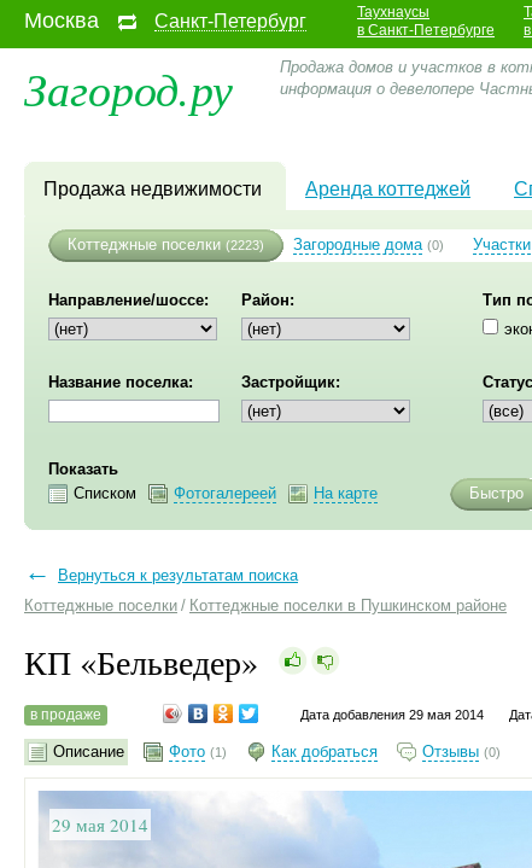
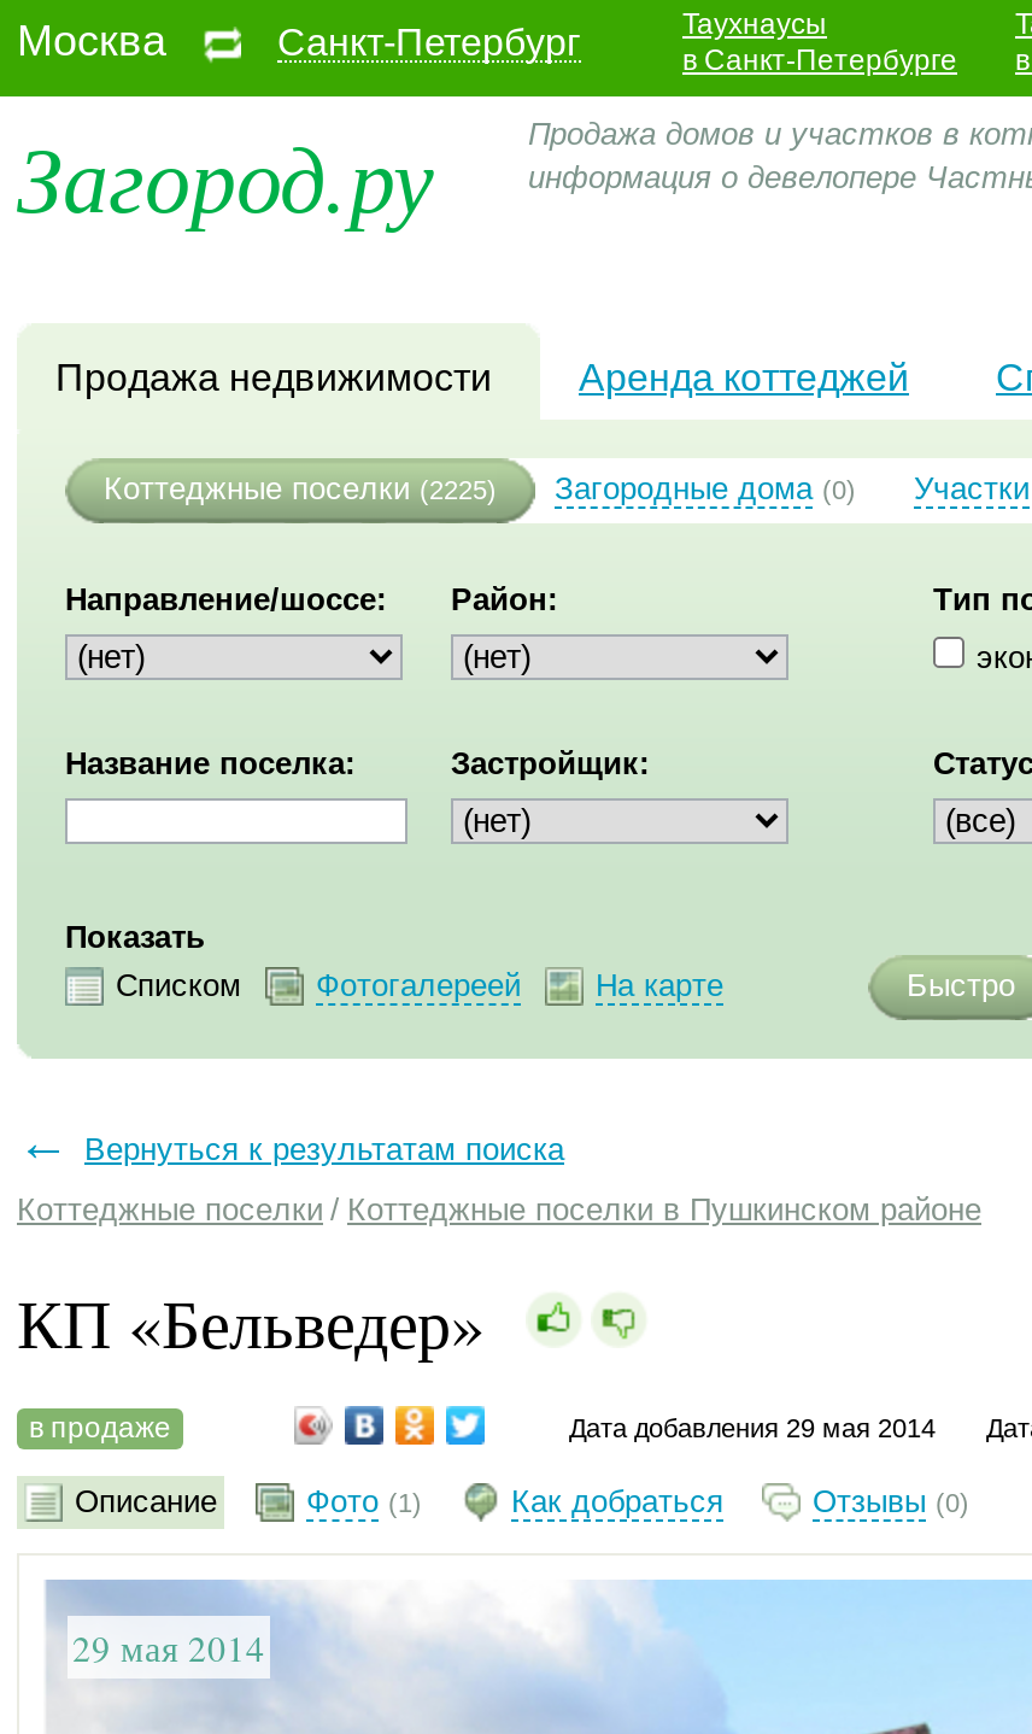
[68,235,264,254] Коттеджные поселки (2223) -> [104,470,497,506] Коттеджные поселки (2225)

